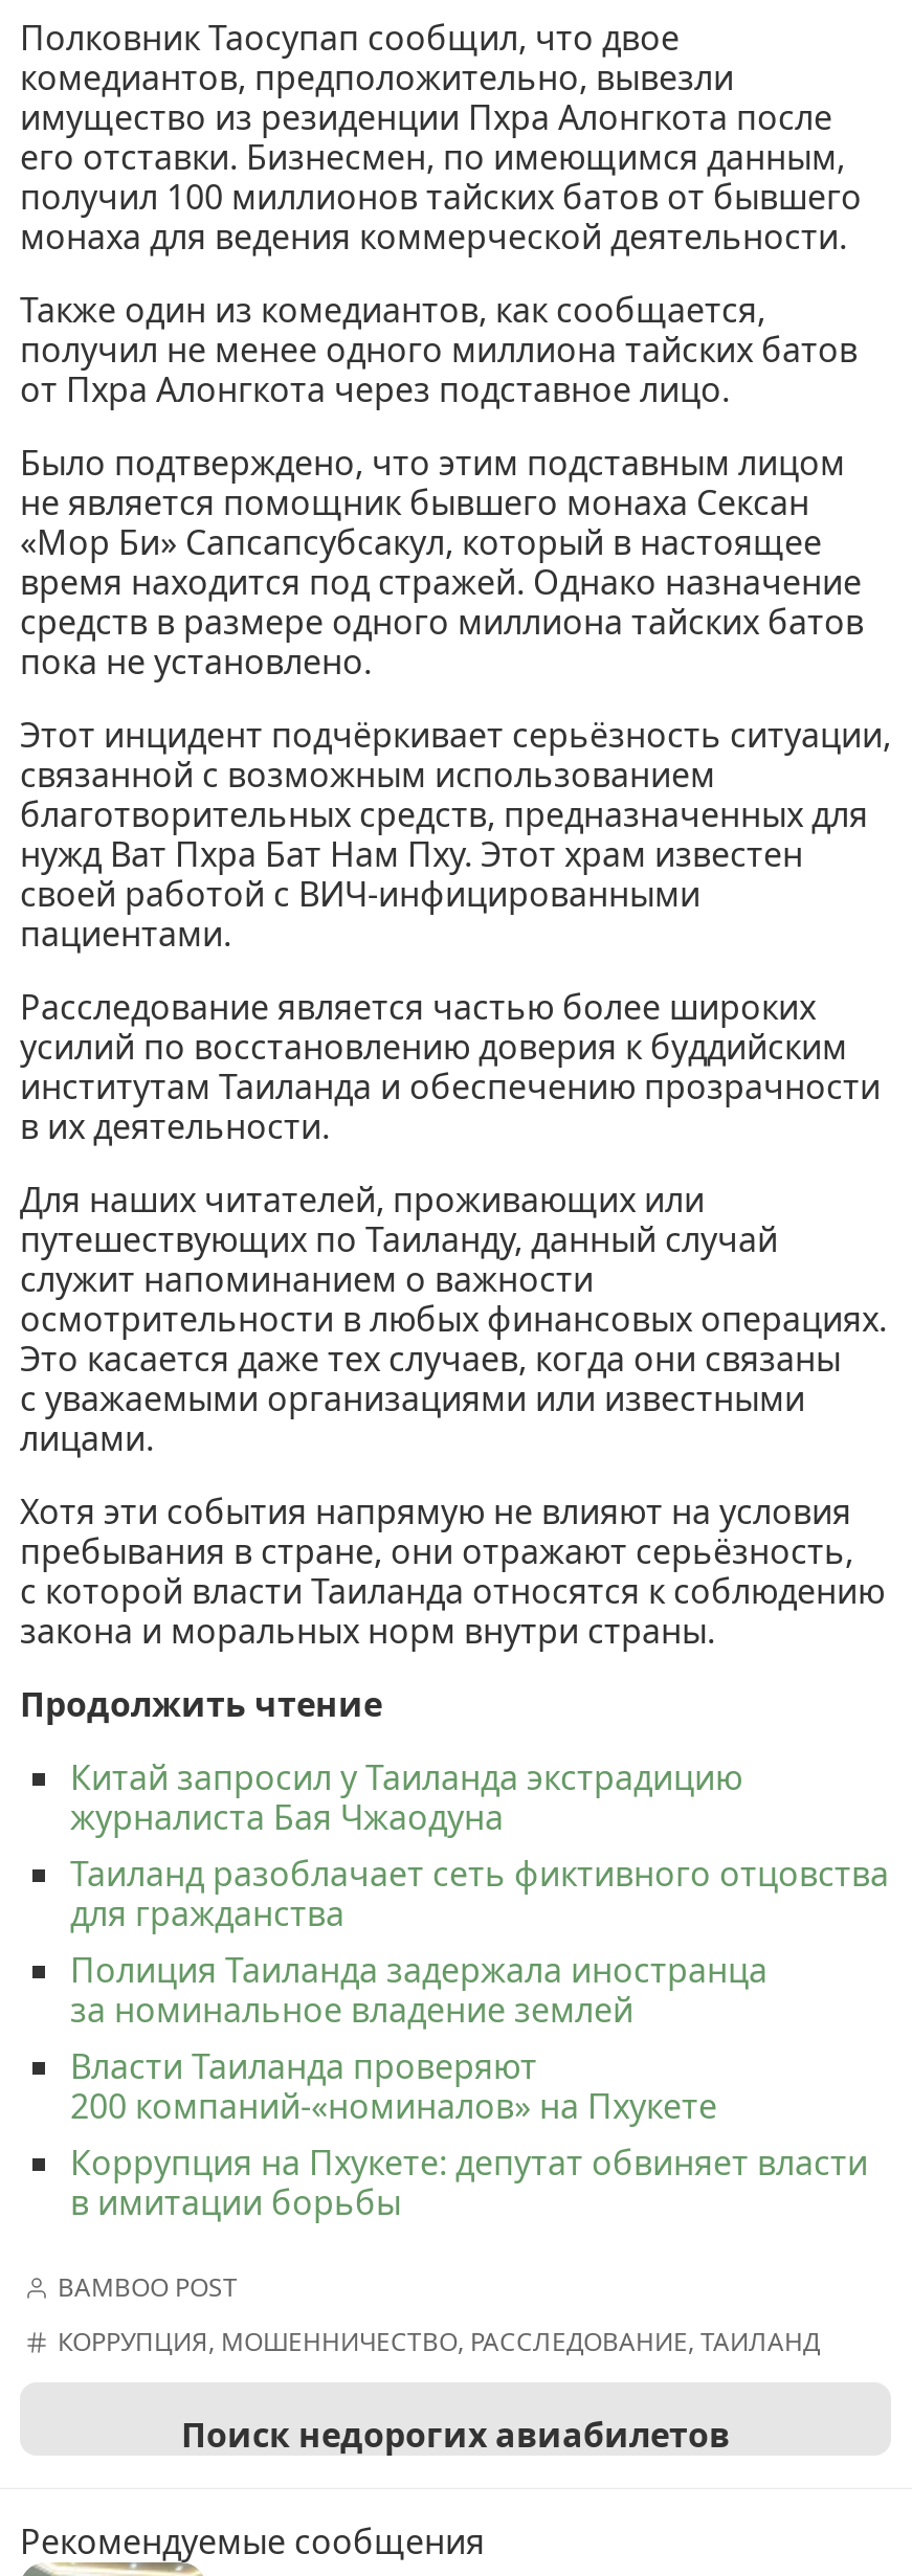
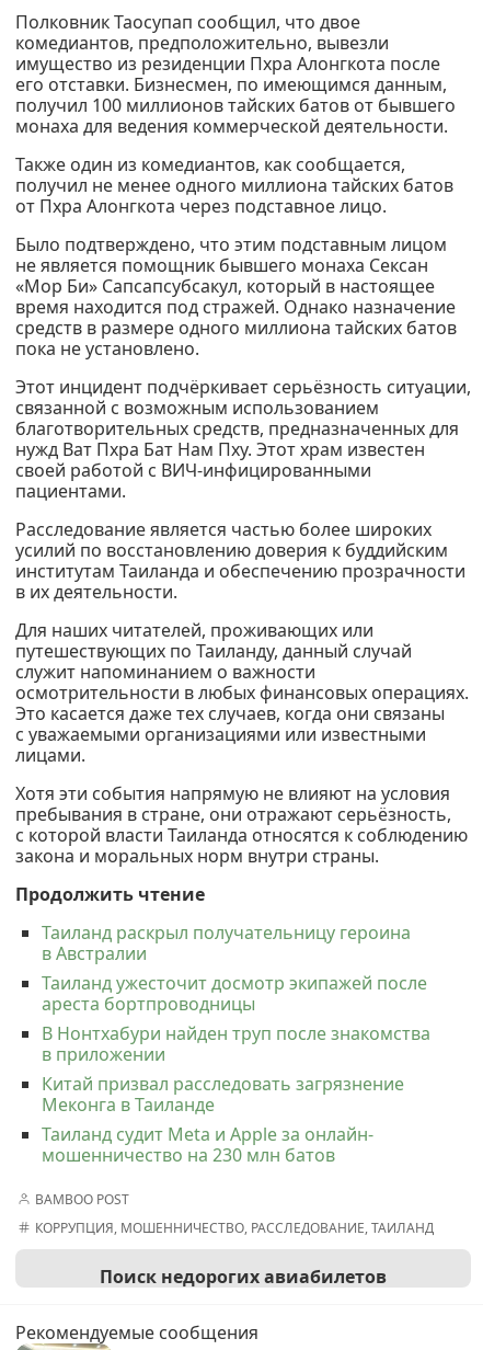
[70,1755,889,2226] Китай запросил у Таиланда экстрадицию | журналиста Бая Чжаодуна | Таиланд разоблачает сеть фиктивного отцовства | для гражданства | Полиция Таиланда задержала иностранца | за номинальное владение землей | Власти Таиланда проверяют | 200 компаний-«номиналов» на Пхукете | Коррупция на Пхукете: депутат обвиняет власти | в имитации борьбы -> [42,920,430,1167] Таиланд раскрыл получательницу героина | в Австралии | Таиланд ужесточит досмотр экипажей после | ареста бортпроводницы | В Нонтхабури найден труп после знакомства | в приложении | Китай призвал расследовать загрязнение | Меконга в Таиланде | Таиланд судит Meta и Apple за онлайн- | мошенничество на 230 млн батов

